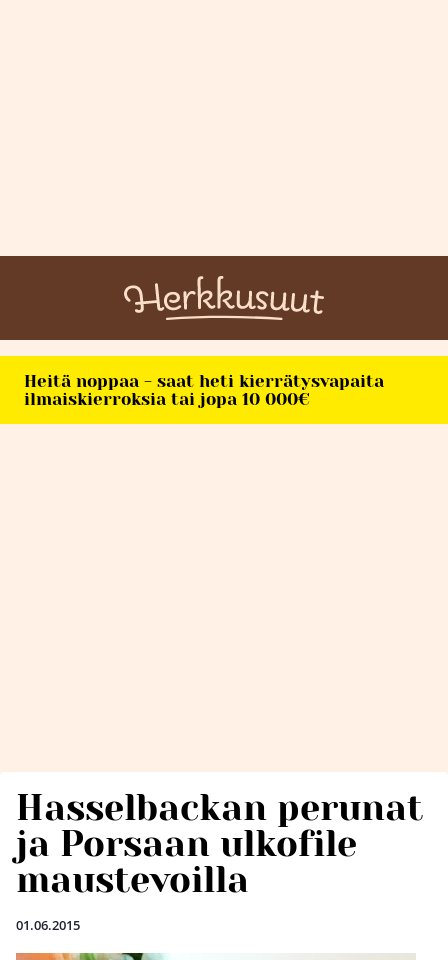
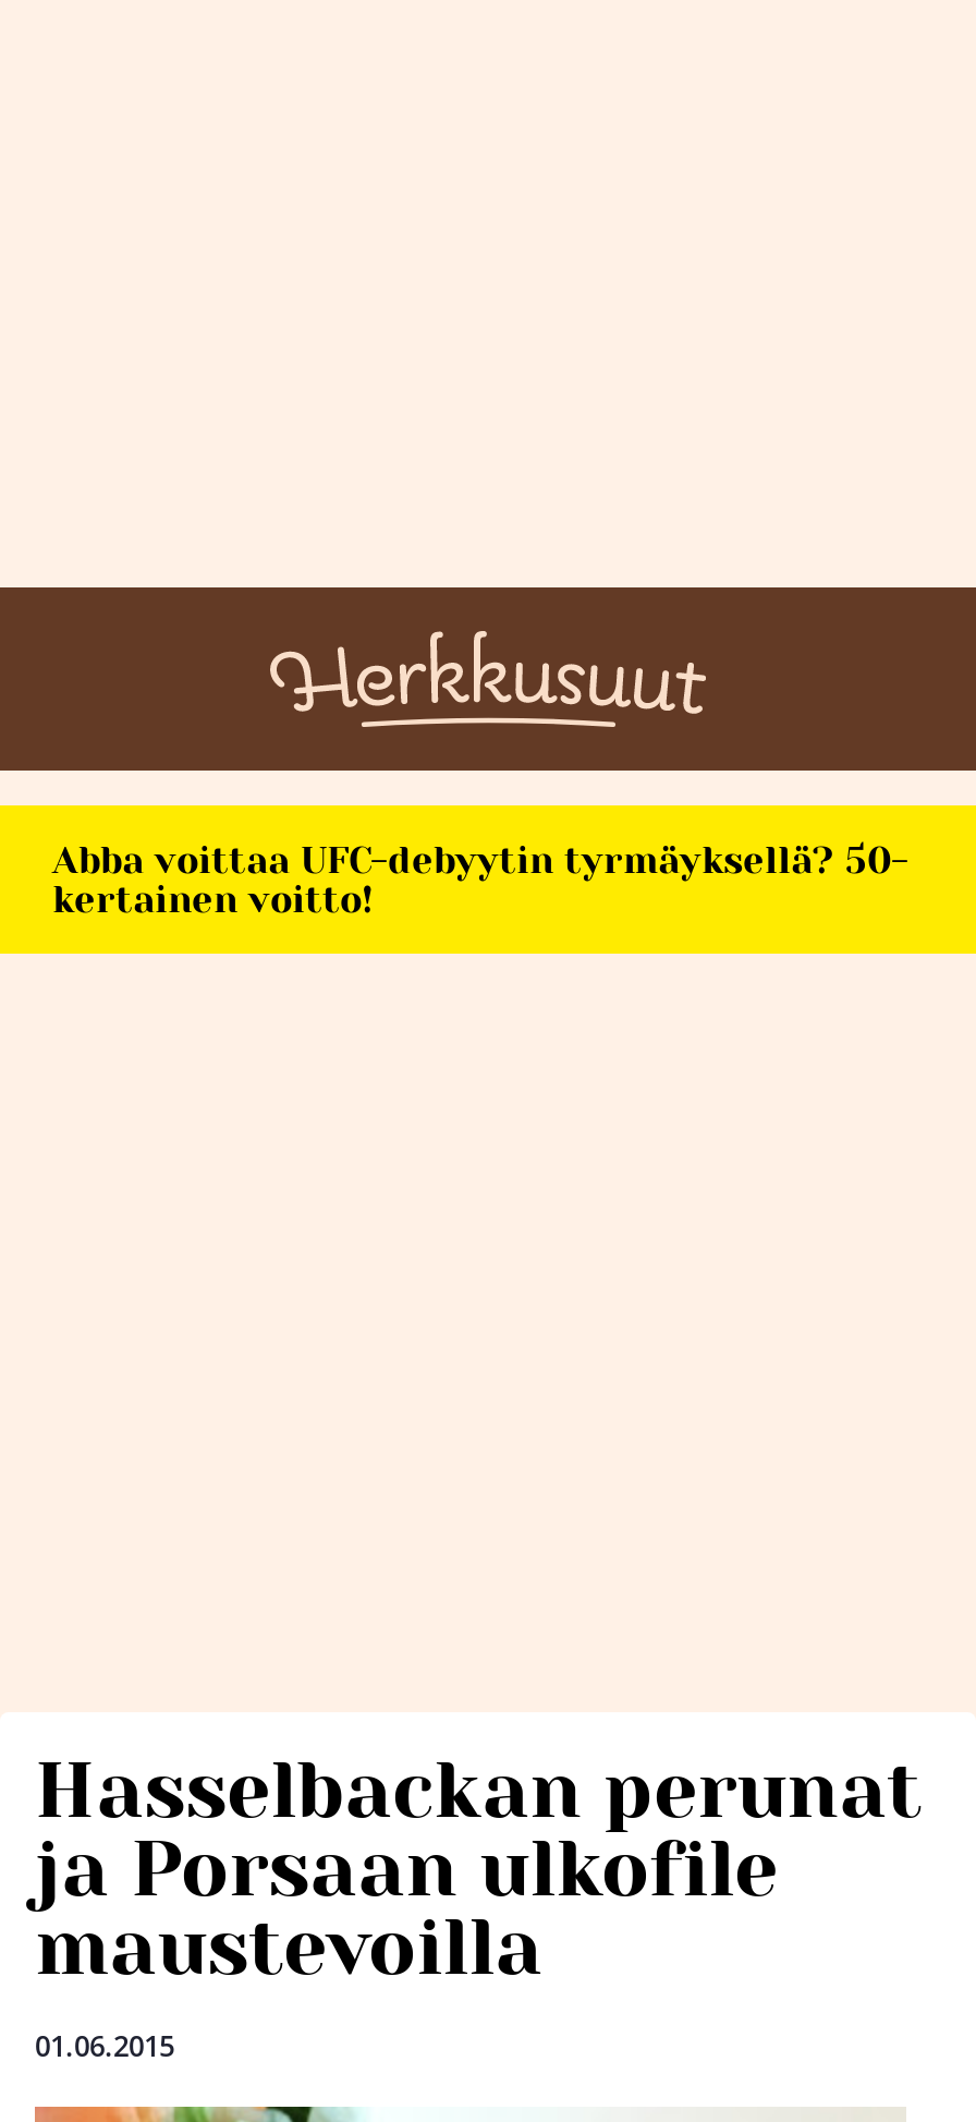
[24,371,384,409] Heitä noppaa - saat heti kierrätysvapaita | ilmaiskierroksia tai jopa 10 000€ -> [52,838,908,921] Abba voittaa UFC-debyytin tyrmäyksellä? 50- | kertainen voitto!

